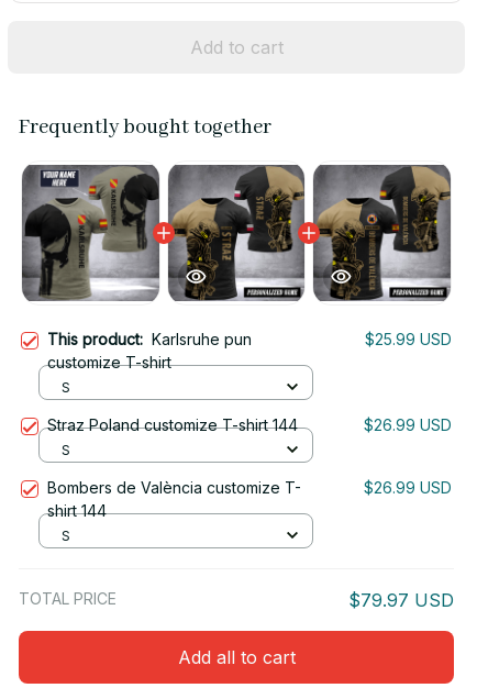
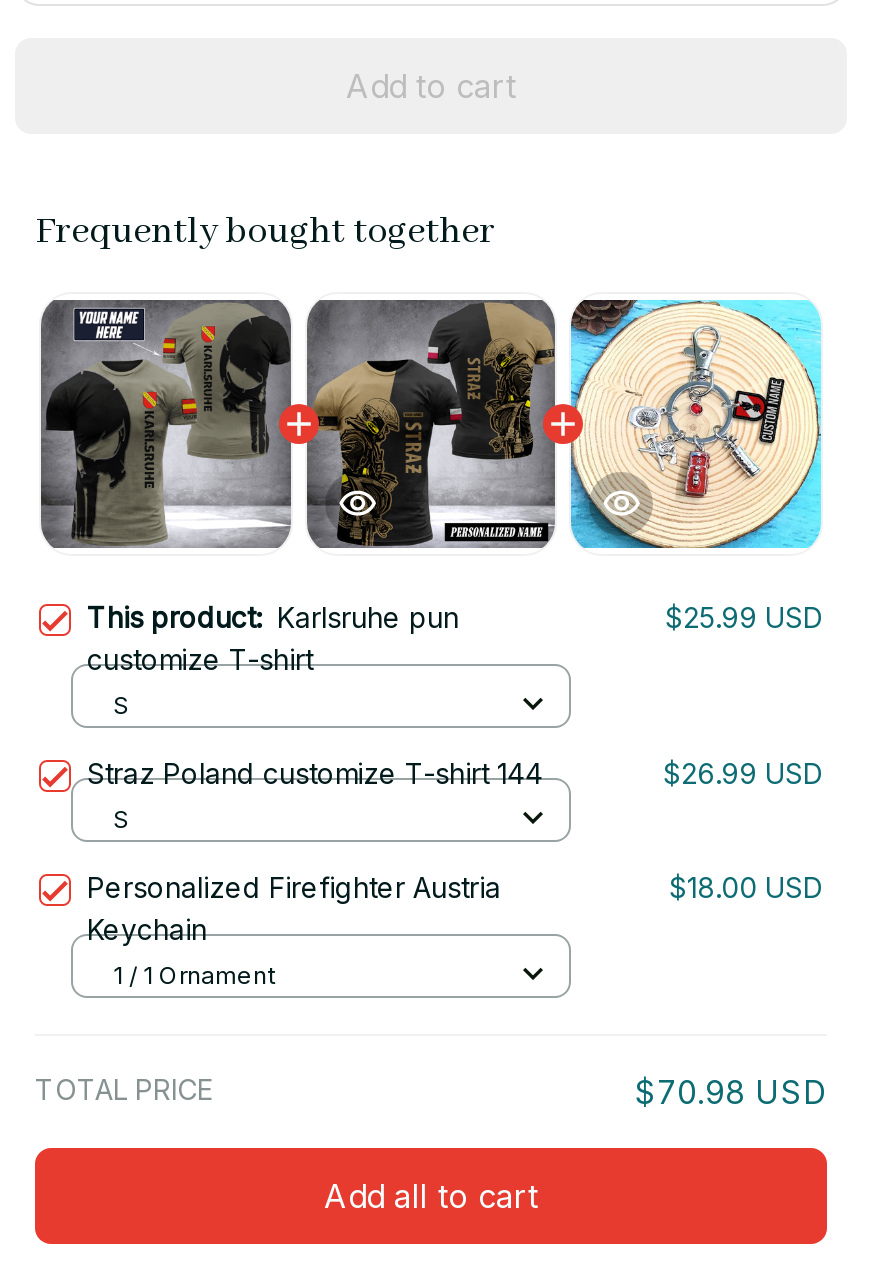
[312,164,452,302] [image] -> [569,298,823,550] [image]
[47,478,301,520] Bombers de València customize T- | shirt 144 -> [87,870,501,946] Personalized Firefighter Austria | Keychain
[364,478,452,497] $26.99 USD -> [669,870,823,904] $18.00 USD
[62,527,70,544] S -> [113,959,275,989] 1 / 1 Ornament
[348,589,454,611] $79.97 USD -> [635,1072,827,1112] $70.98 USD

